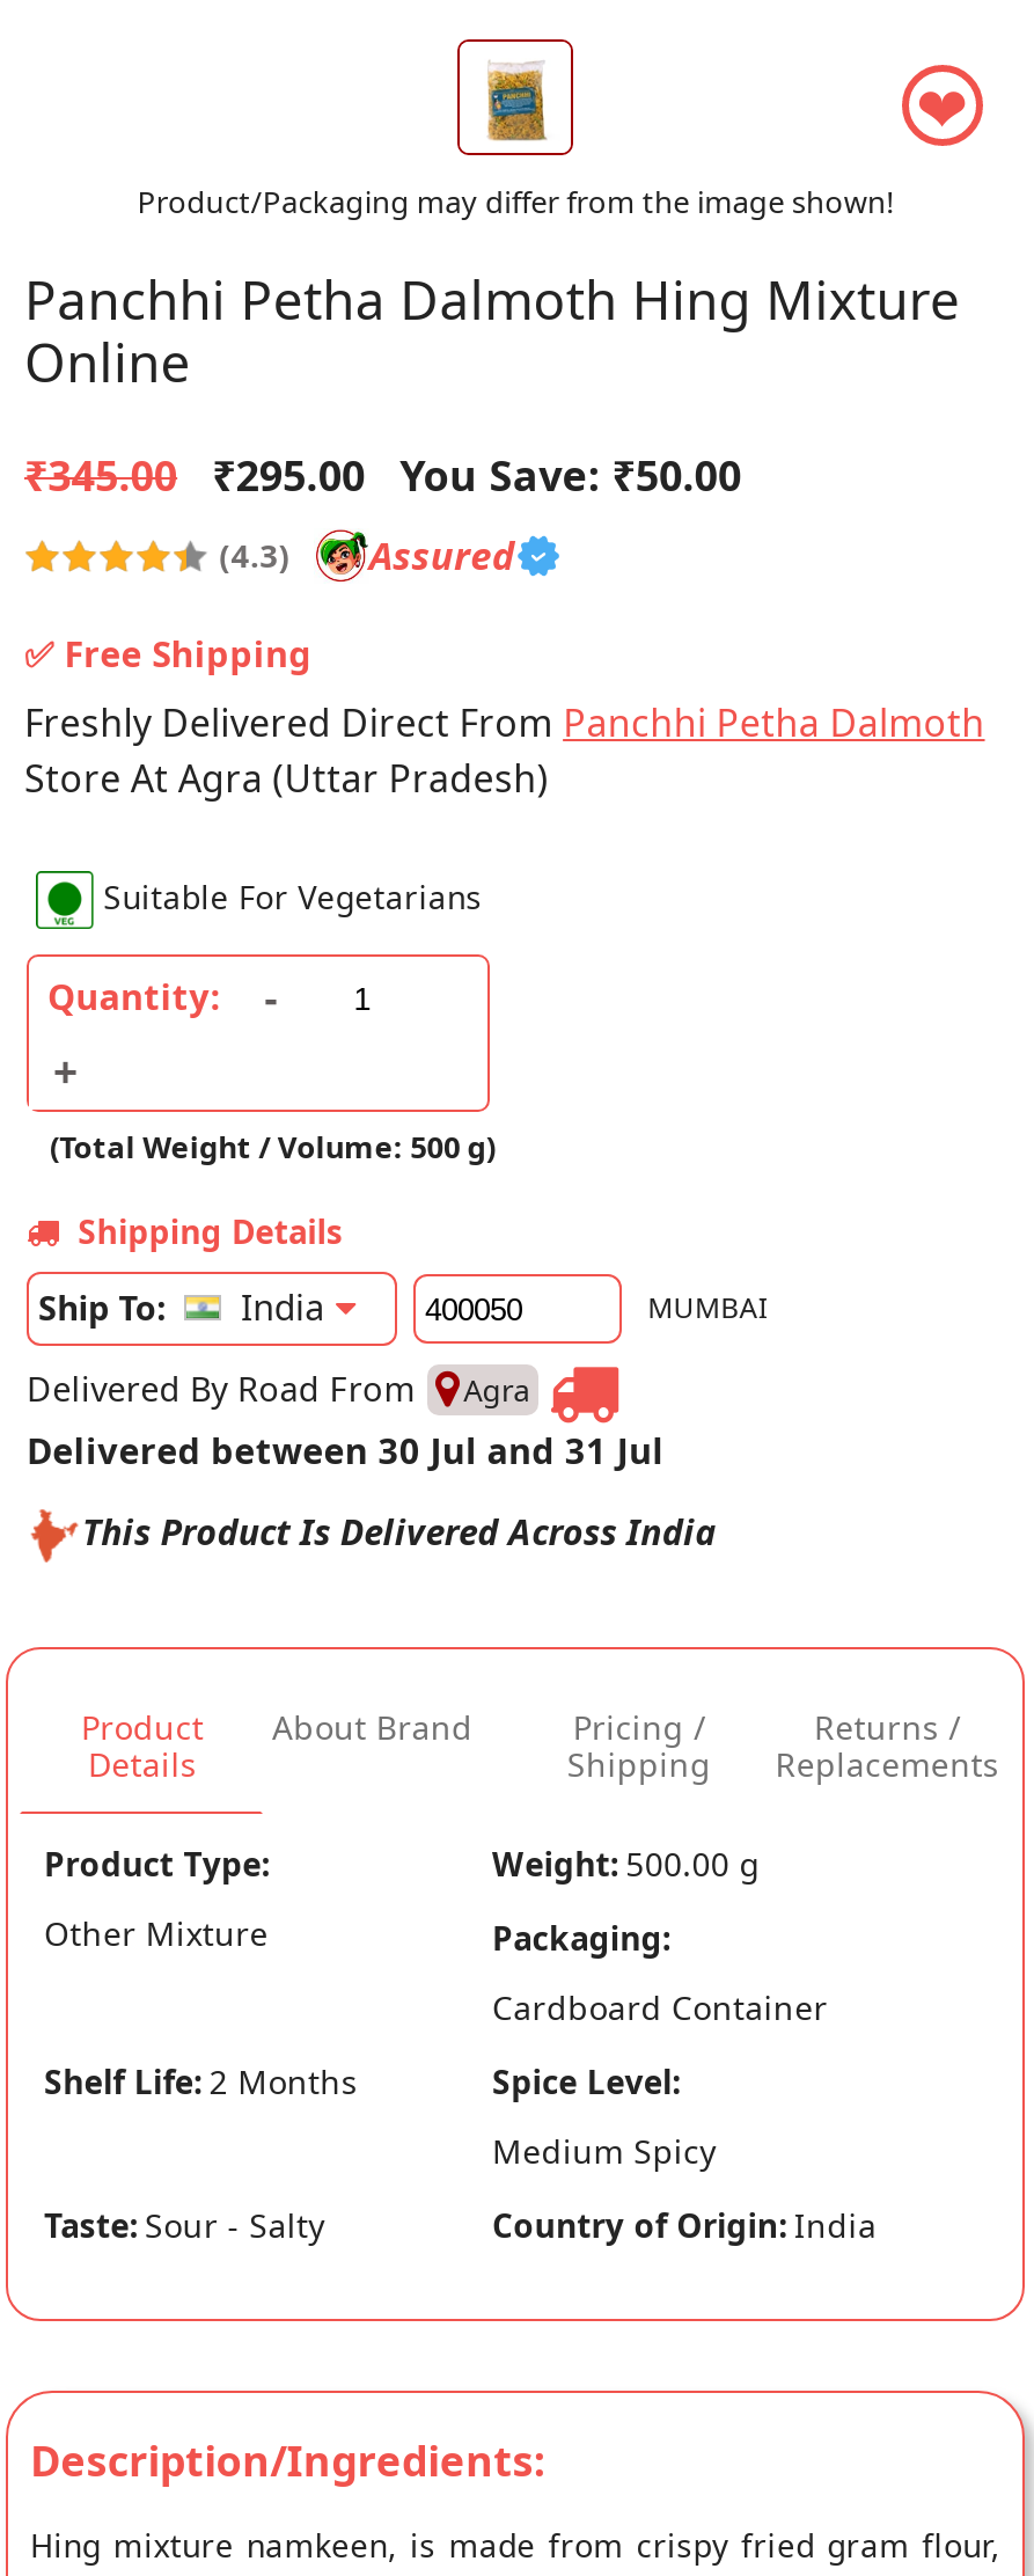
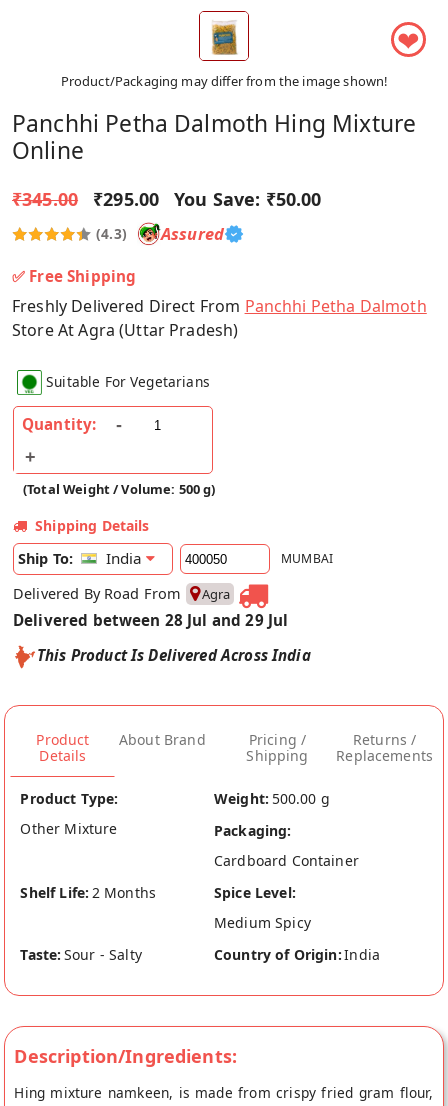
[27,1426,664,1472] Delivered between 30 Jul and 31 Jul -> [13,609,288,629] Delivered between 28 Jul and 29 Jul

